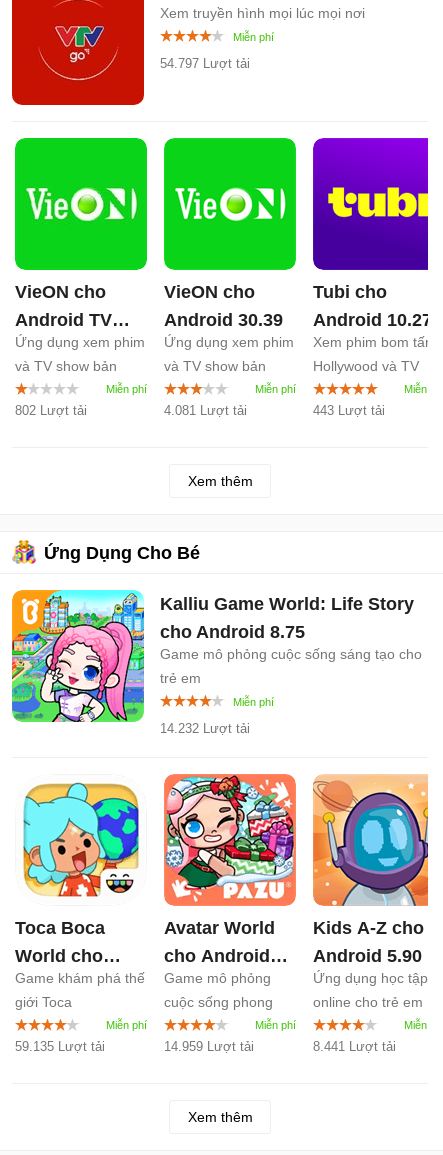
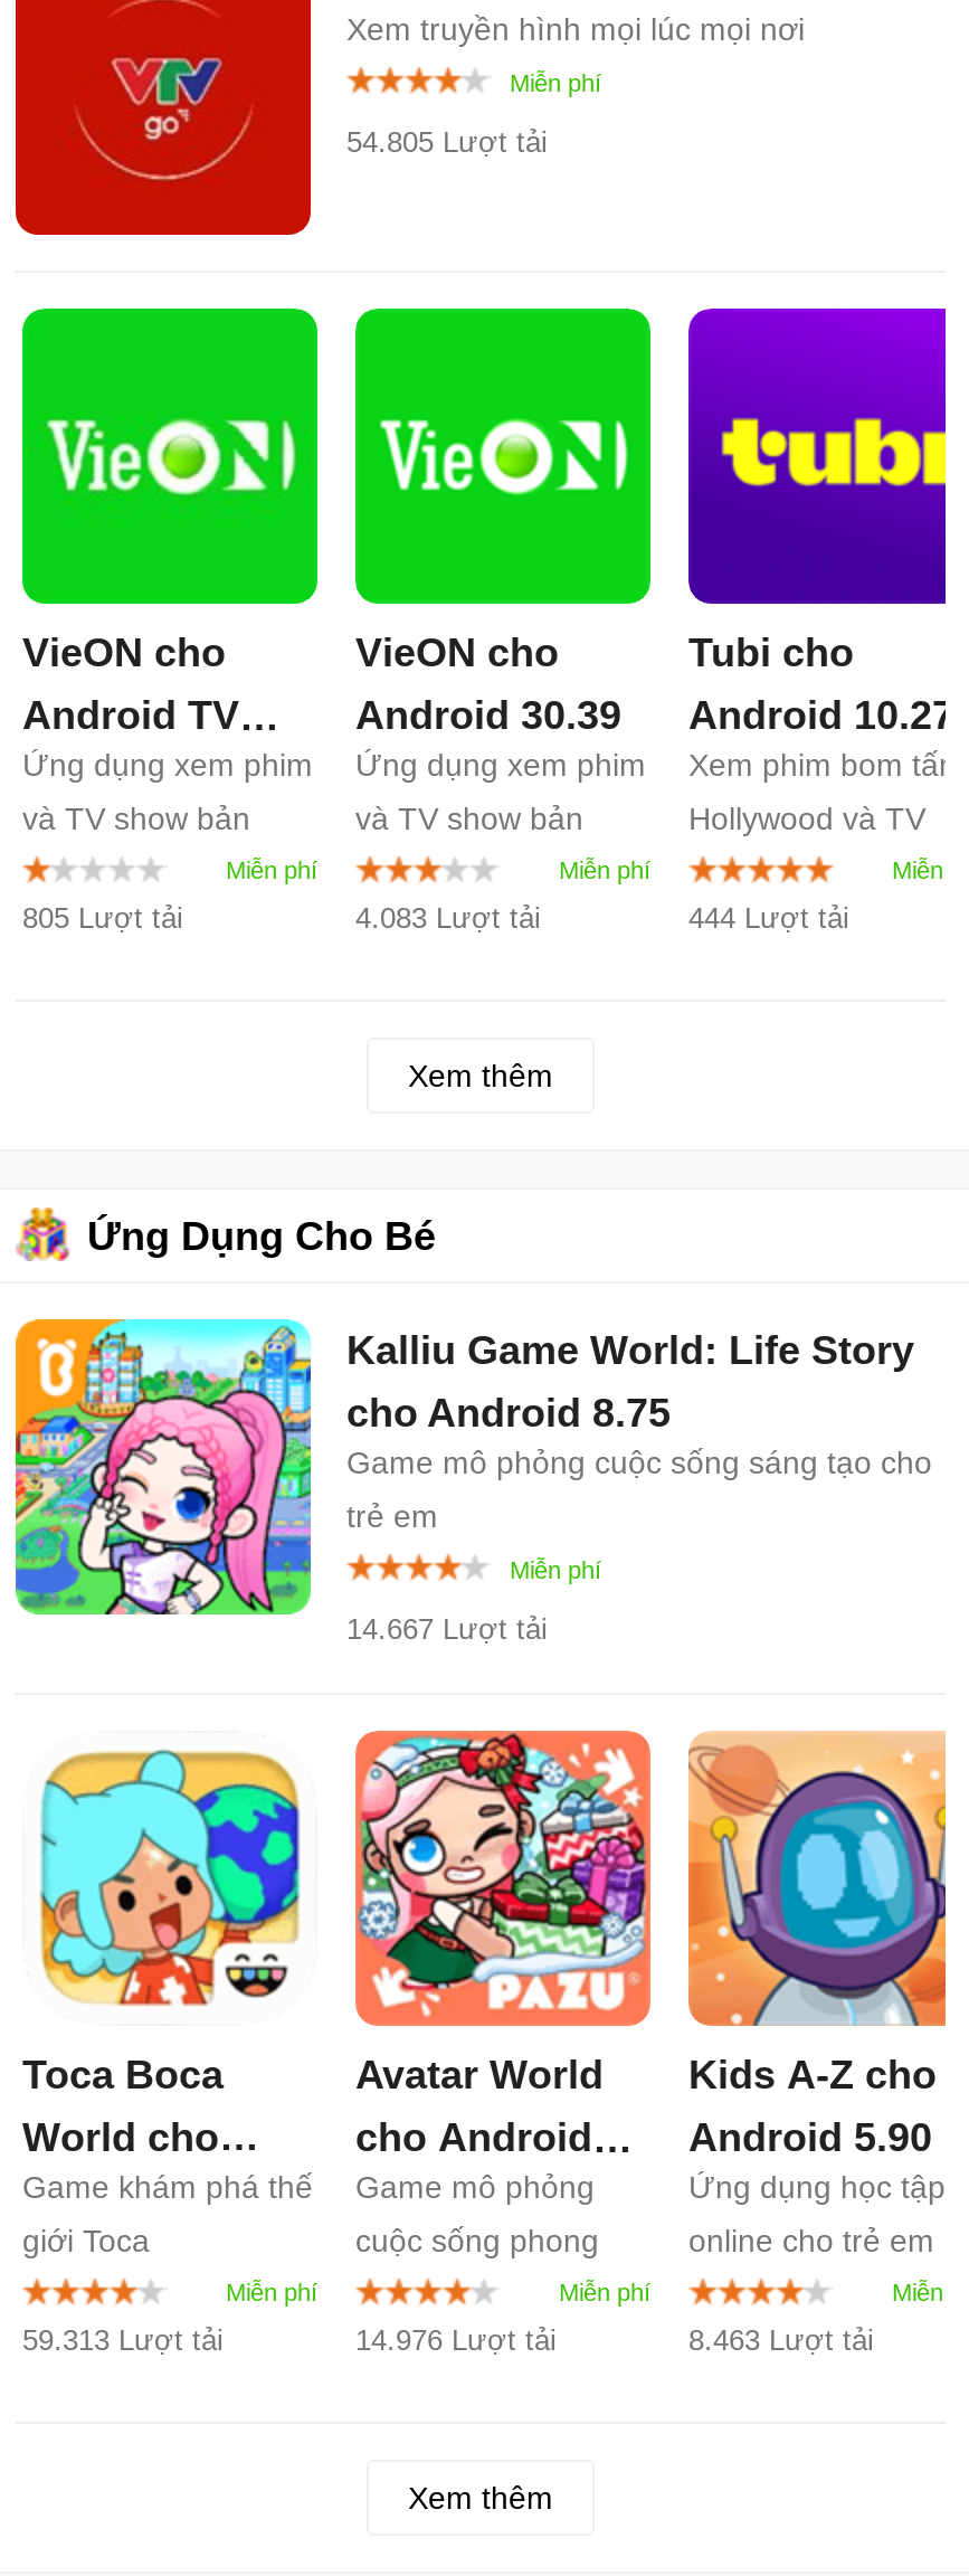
[160,56,250,71] 54.797 Lượt tải -> [346,125,548,159] 54.805 Lượt tải
[15,403,87,418] 802 Lượt tải -> [22,901,183,934] 805 Lượt tải
[164,403,247,418] 4.081 Lượt tải -> [355,901,541,934] 4.083 Lượt tải
[313,403,385,418] 443 Lượt tải -> [688,901,849,934] 444 Lượt tải
[160,721,250,736] 14.232 Lượt tải -> [346,1613,548,1646] 14.667 Lượt tải
[15,1039,105,1054] 59.135 Lượt tải -> [22,2324,224,2357] 59.313 Lượt tải
[164,1039,254,1054] 14.959 Lượt tải -> [355,2324,557,2357] 14.976 Lượt tải
[313,1039,396,1054] 8.441 Lượt tải -> [688,2324,874,2357] 8.463 Lượt tải

